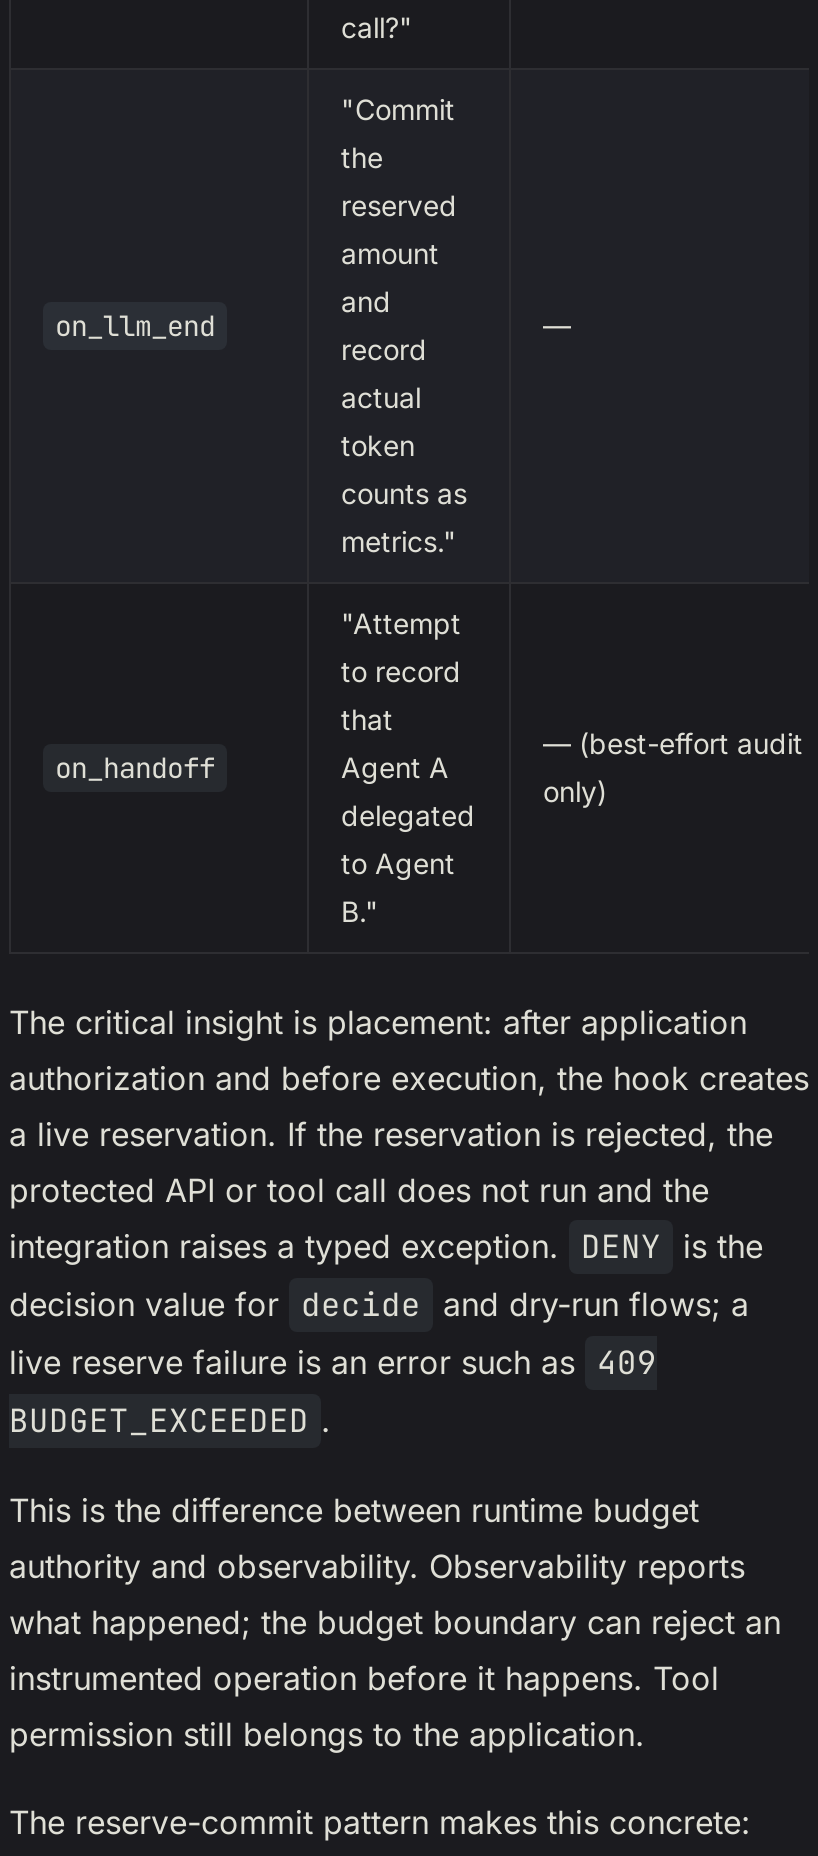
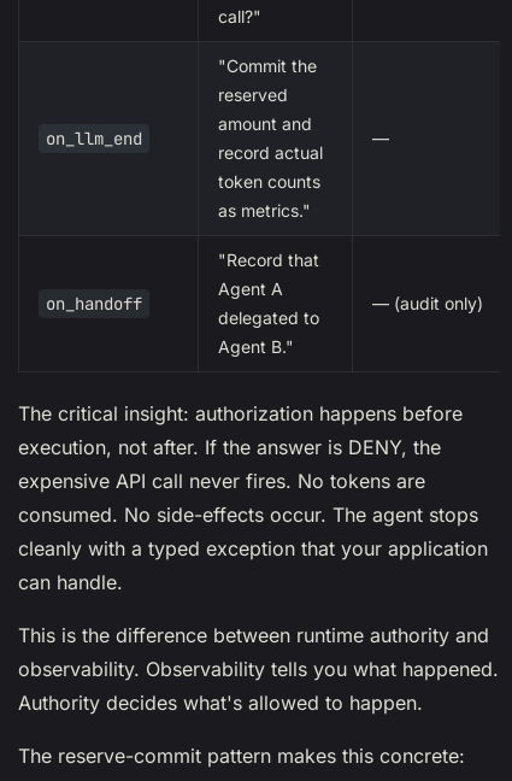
[341,606,461,736] "Attempt | to record | that -> [218,249,319,270] "Record that
[543,726,803,808] — (best-effort audit | only) -> [372,293,483,313] — (audit only)
[9,1002,809,1442] The critical insight is placement: after application | authorization and before execution, the hook creates | a live reservation. If the reservation is rejected, the | protected API or tool call does not run and the | integration raises a typed exception. DENY is the | decision value for decide and dry-run flows; a | live reserve failure is an error such as 409 | BUDGET_EXCEEDED . -> [18,401,488,594] The critical insight: authorization happens before | execution, not after. If the answer is DENY, the | expensive API call never fires. No tokens are | consumed. No side-effects occur. The agent stops | cleanly with a typed exception that your application | can handle.
[9,1490,781,1754] This is the difference between runtime budget | authority and observability. Observability reports | what happened; the budget boundary can reject an | instrumented operation before it happens. Tool | permission still belongs to the application. -> [18,623,499,715] This is the difference between runtime authority and | observability. Observability tells you what happened. | Authority decides what's allowed to happen.

